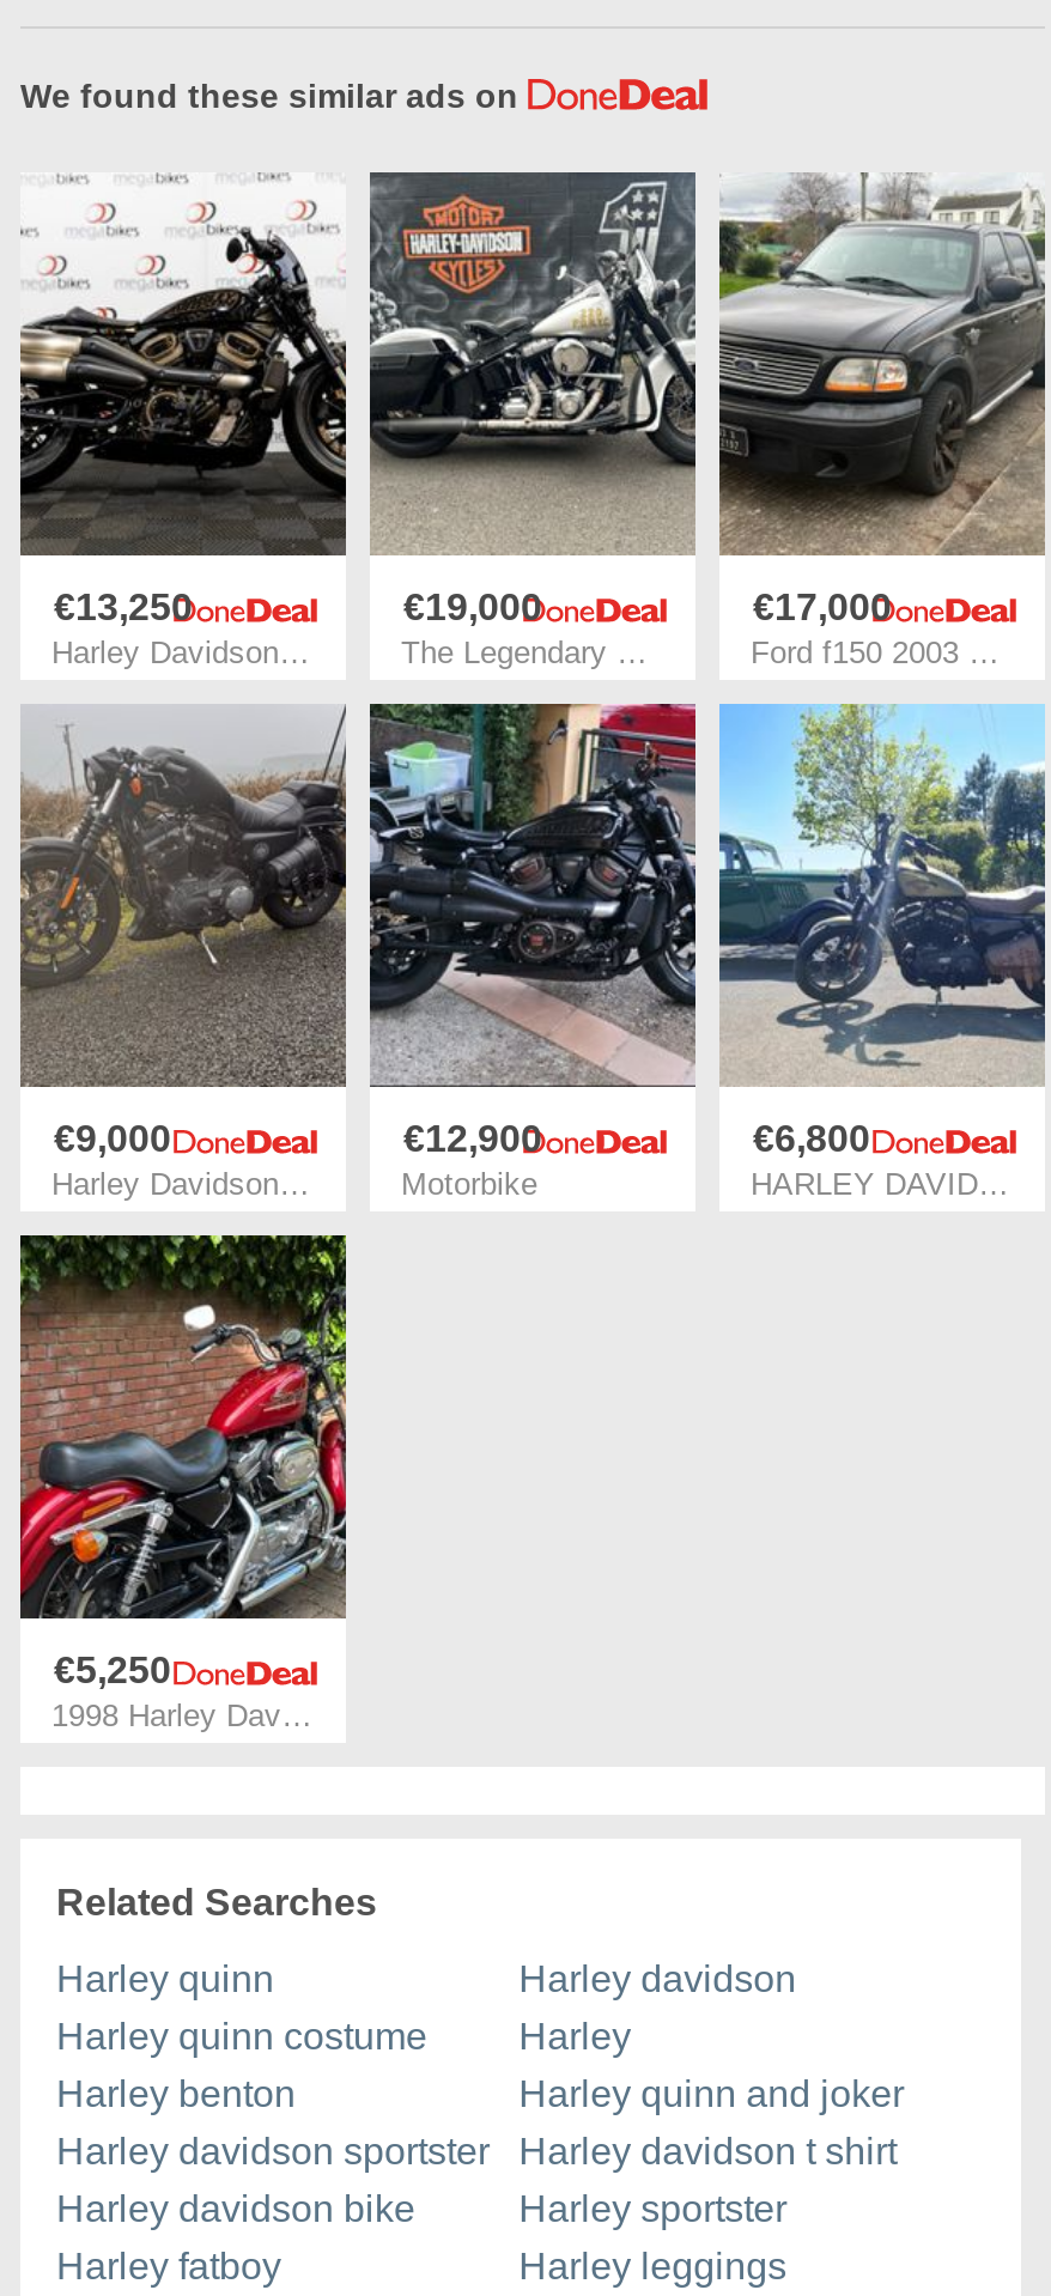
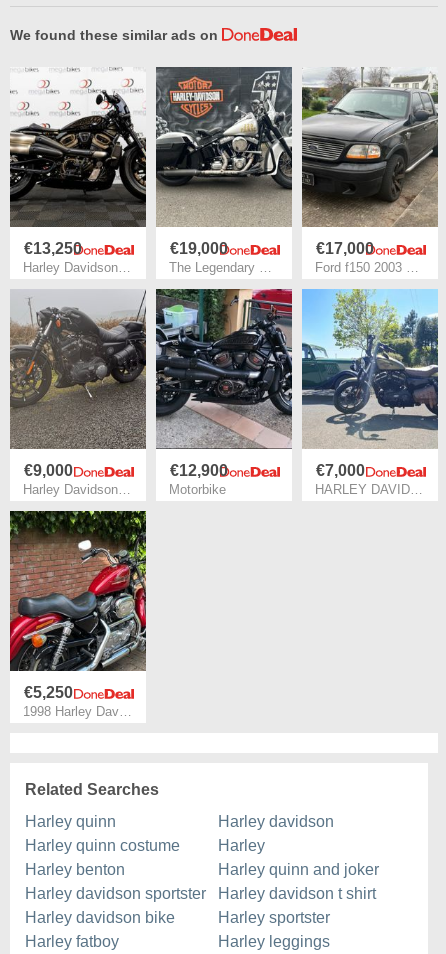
[753,1118,870,1159] €6,800 -> [316,462,365,479] €7,000

